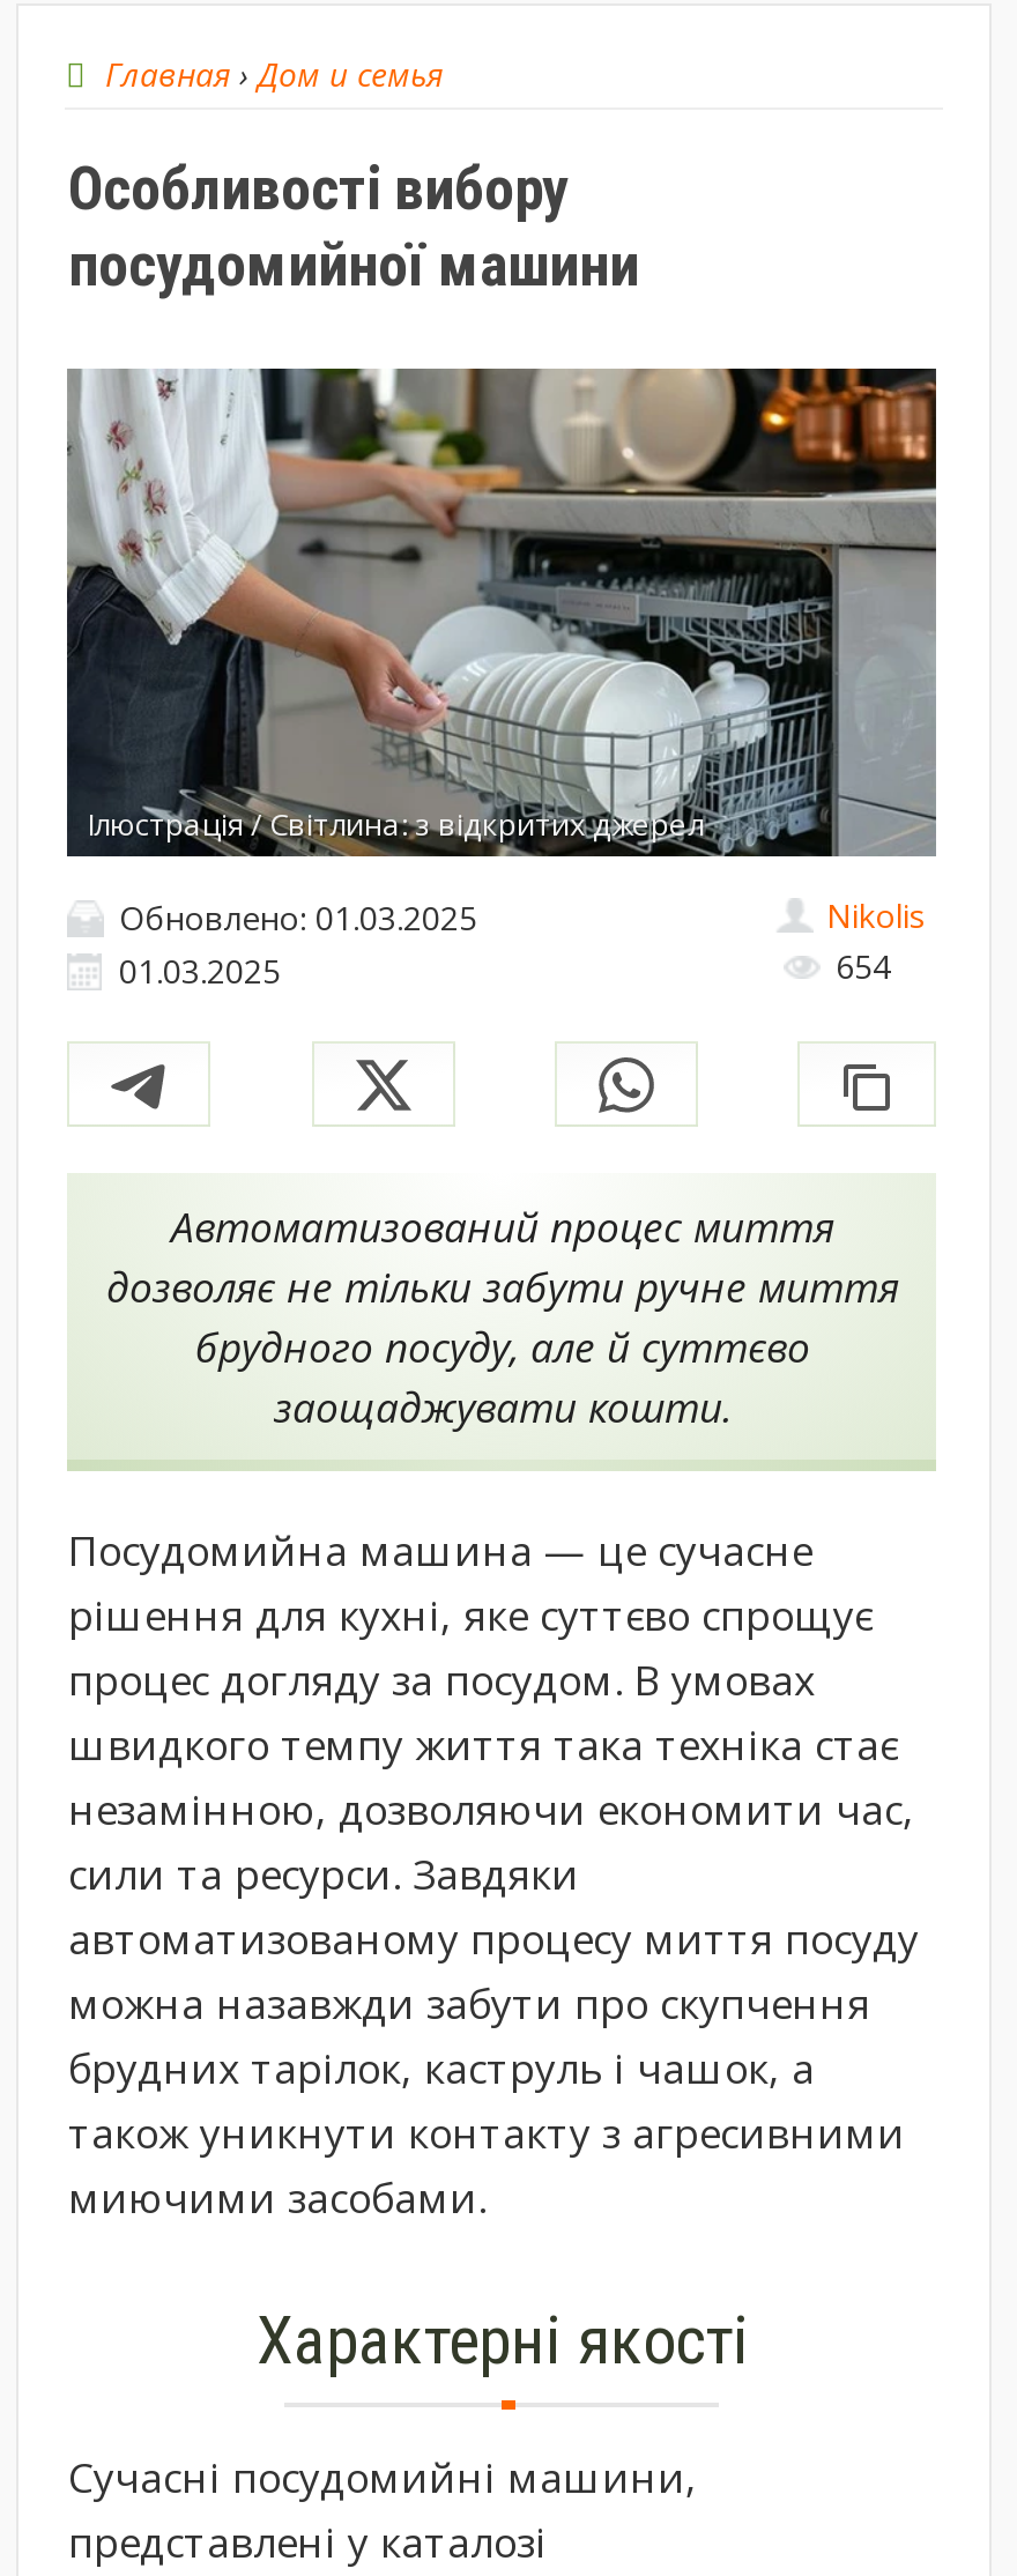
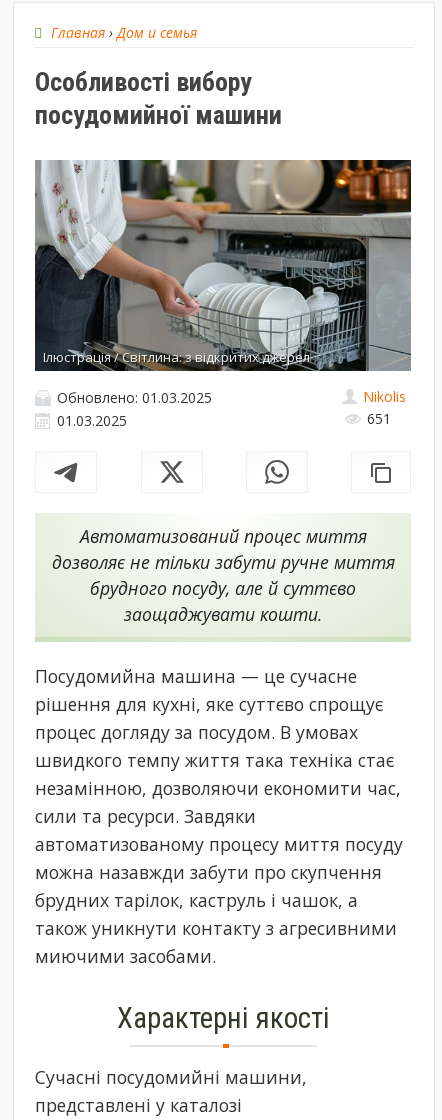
[835,945,891,989] 654 -> [367,409,391,428] 651

